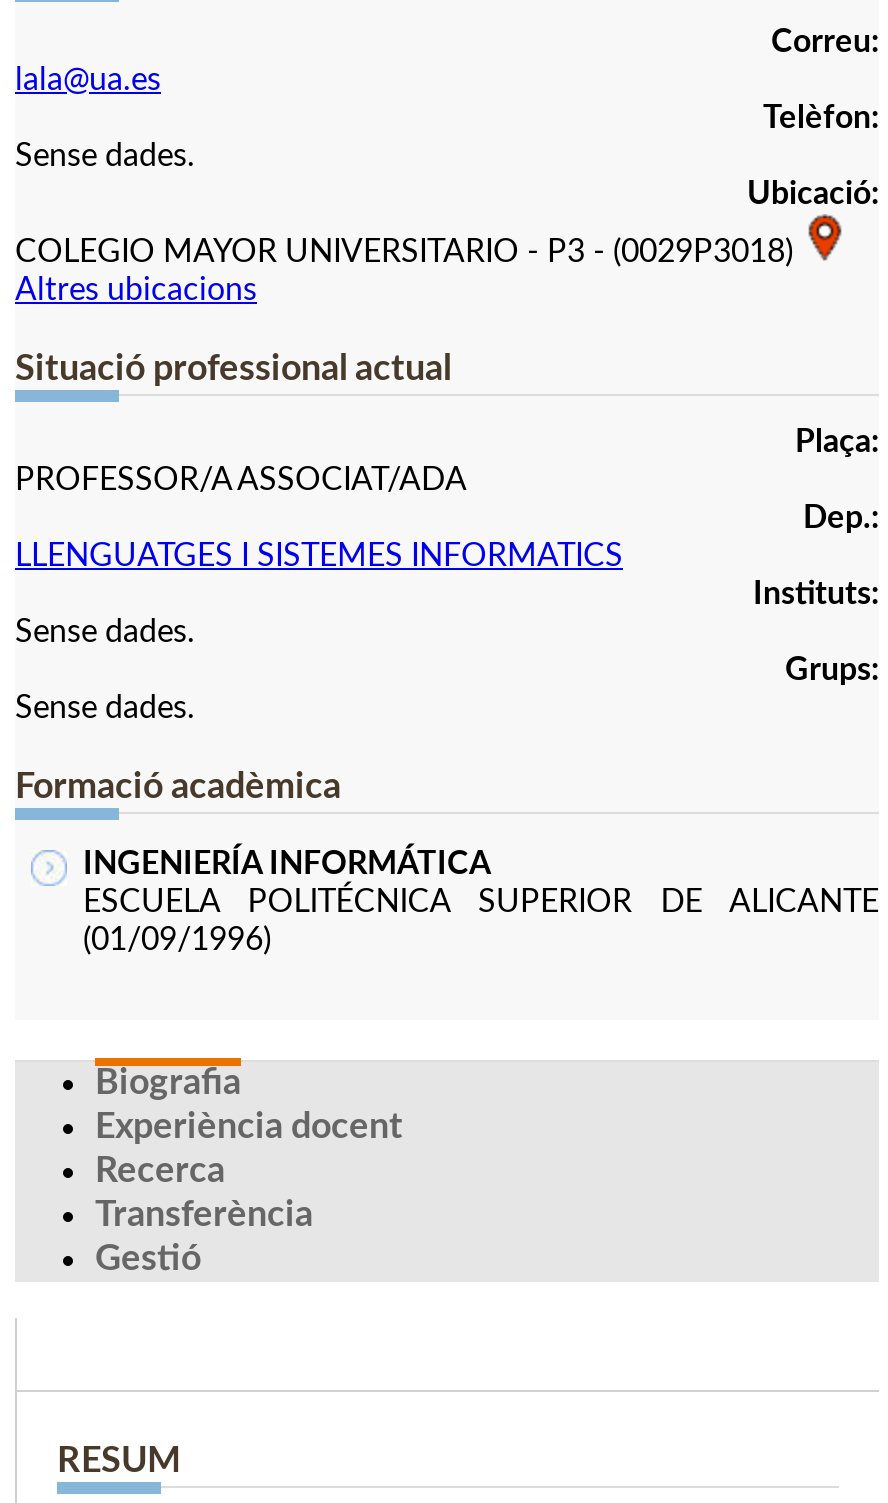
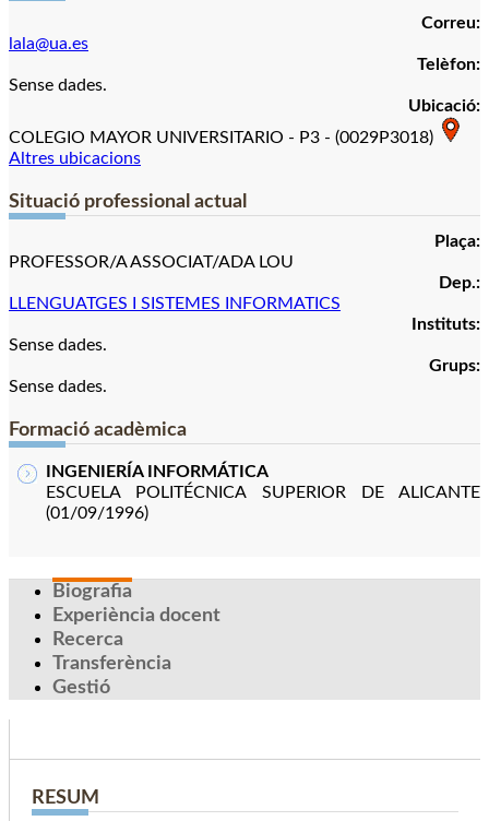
[15,463,467,495] PROFESSOR/A ASSOCIAT/ADA -> [9,253,294,270] PROFESSOR/A ASSOCIAT/ADA LOU

